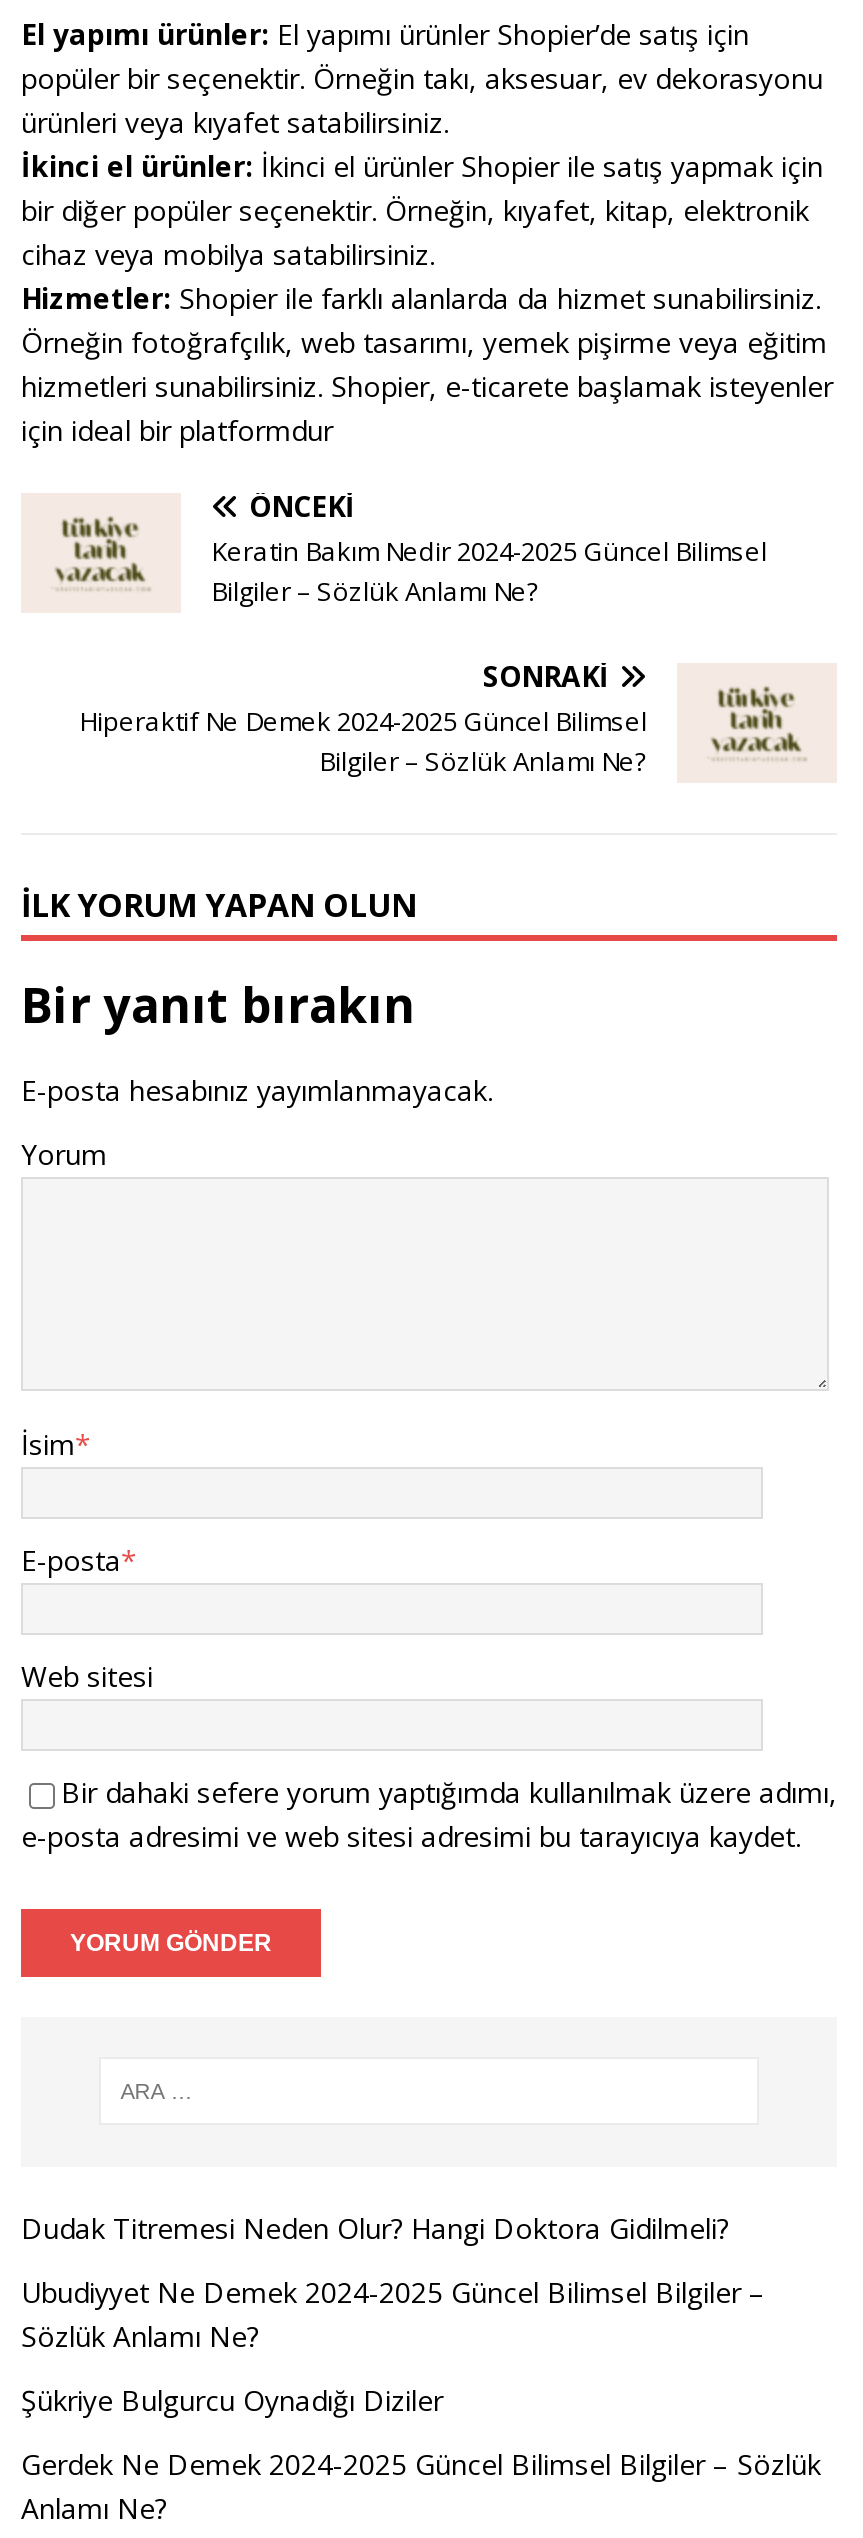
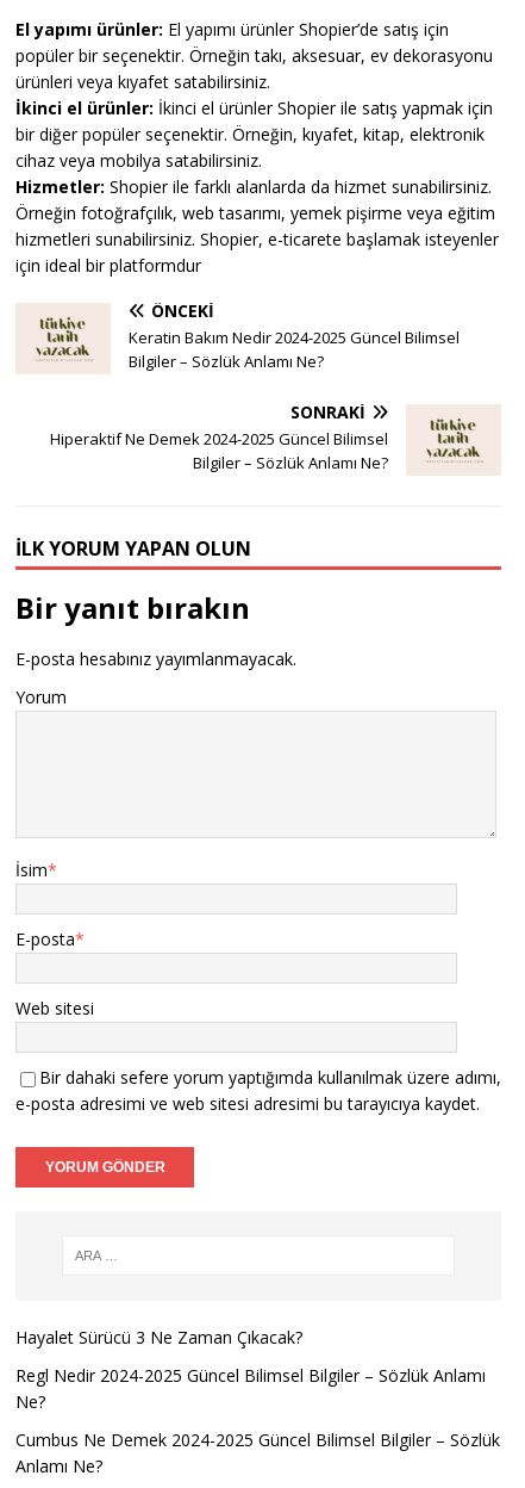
[21,2208,821,2482] Dudak Titremesi Neden Olur? Hangi Doktora Gidilmeli? | Ubudiyyet Ne Demek 2024-2025 Güncel Bilimsel Bilgiler – | Sözlük Anlamı Ne? | Şükriye Bulgurcu Oynadığı Diziler | Gerdek Ne Demek 2024-2025 Güncel Bilimsel Bilgiler – Sözlük -> [15,1325,500,1451] Hayalet Sürücü 3 Ne Zaman Çıkacak? | Regl Nedir 2024-2025 Güncel Bilimsel Bilgiler – Sözlük Anlamı | Ne? | Cumbus Ne Demek 2024-2025 Güncel Bilimsel Bilgiler – Sözlük

